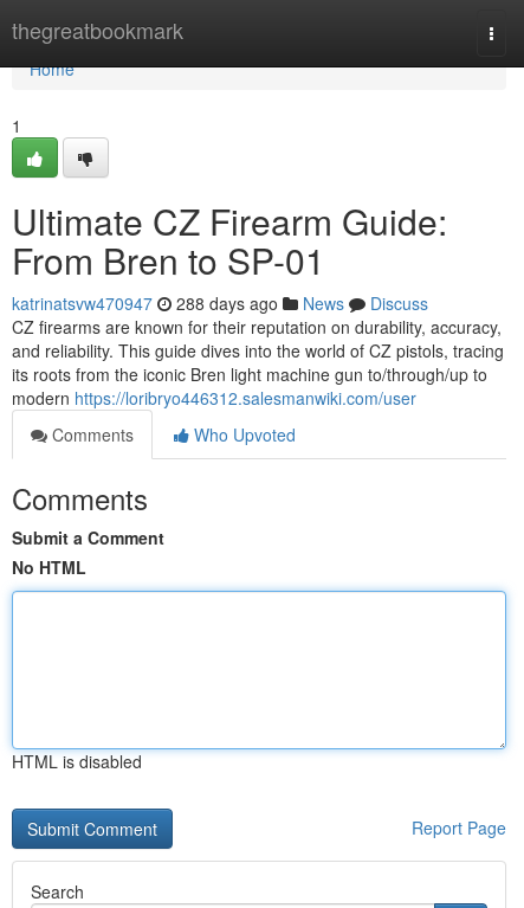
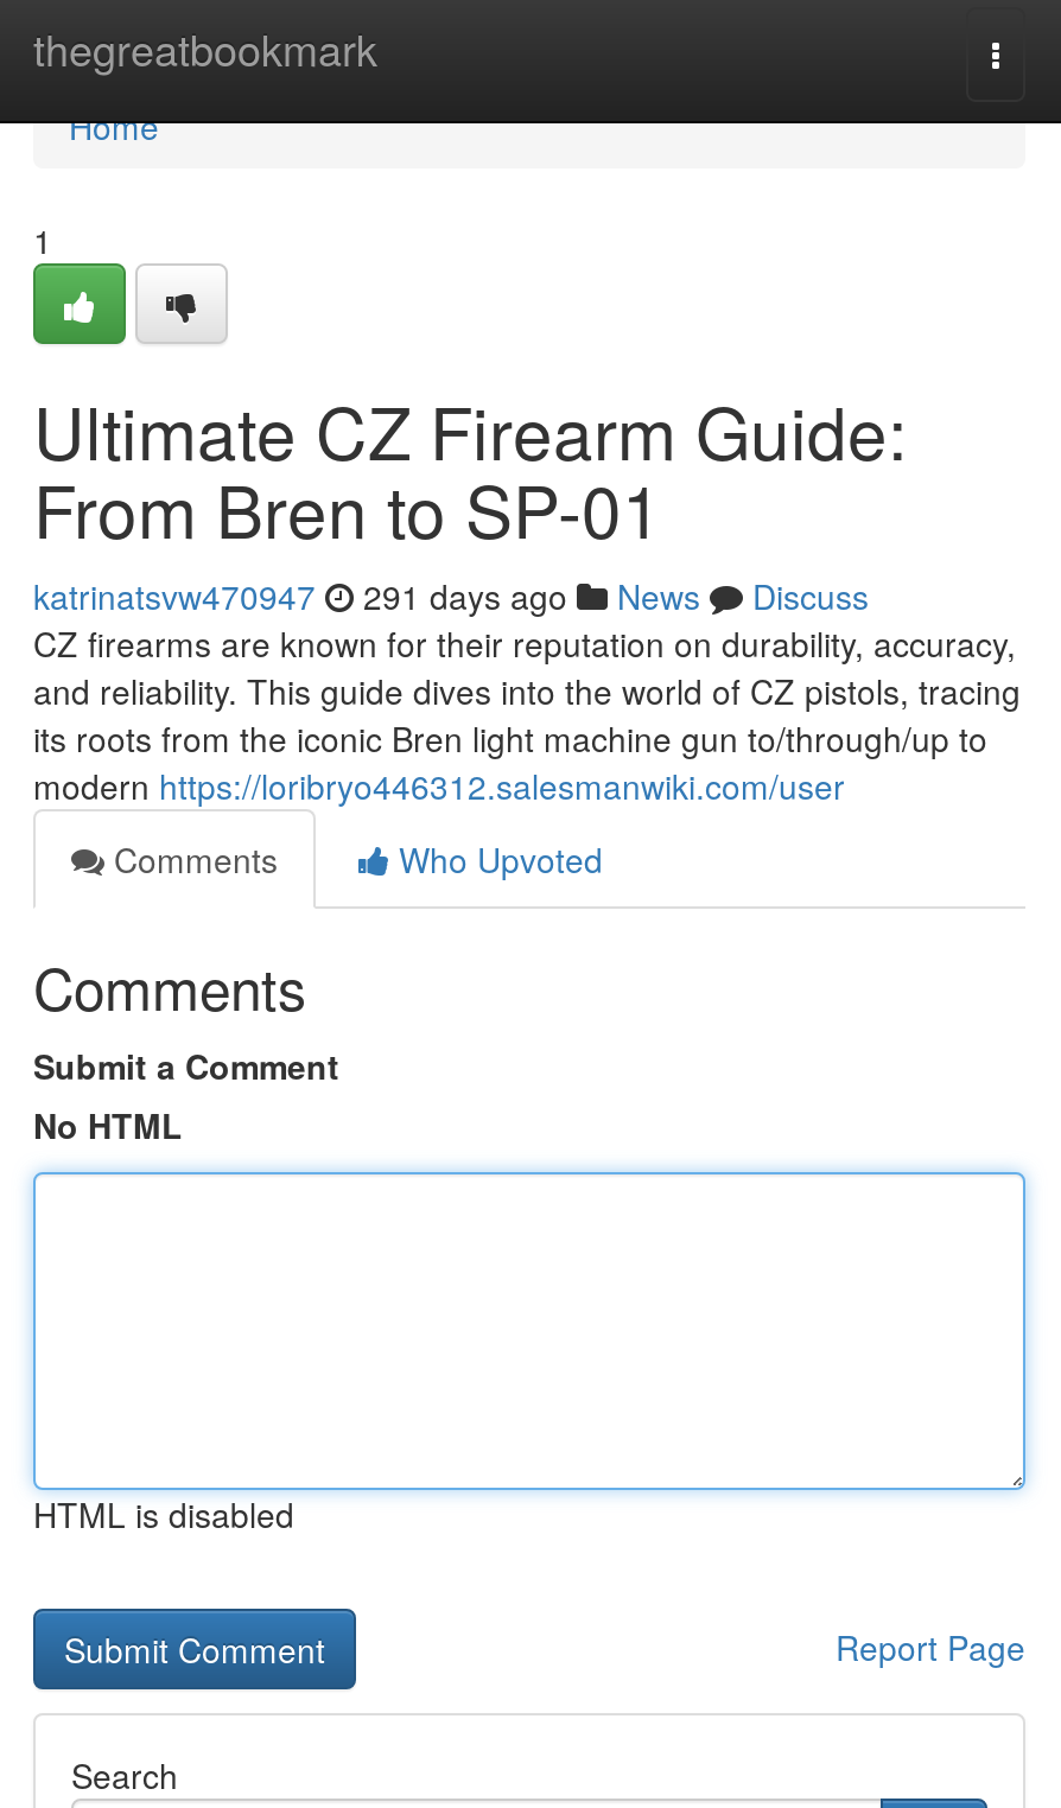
[12,291,428,315] katrinatsvw470947 288 days ago News Discuss -> [33,572,869,619] katrinatsvw470947 291 days ago News Discuss

